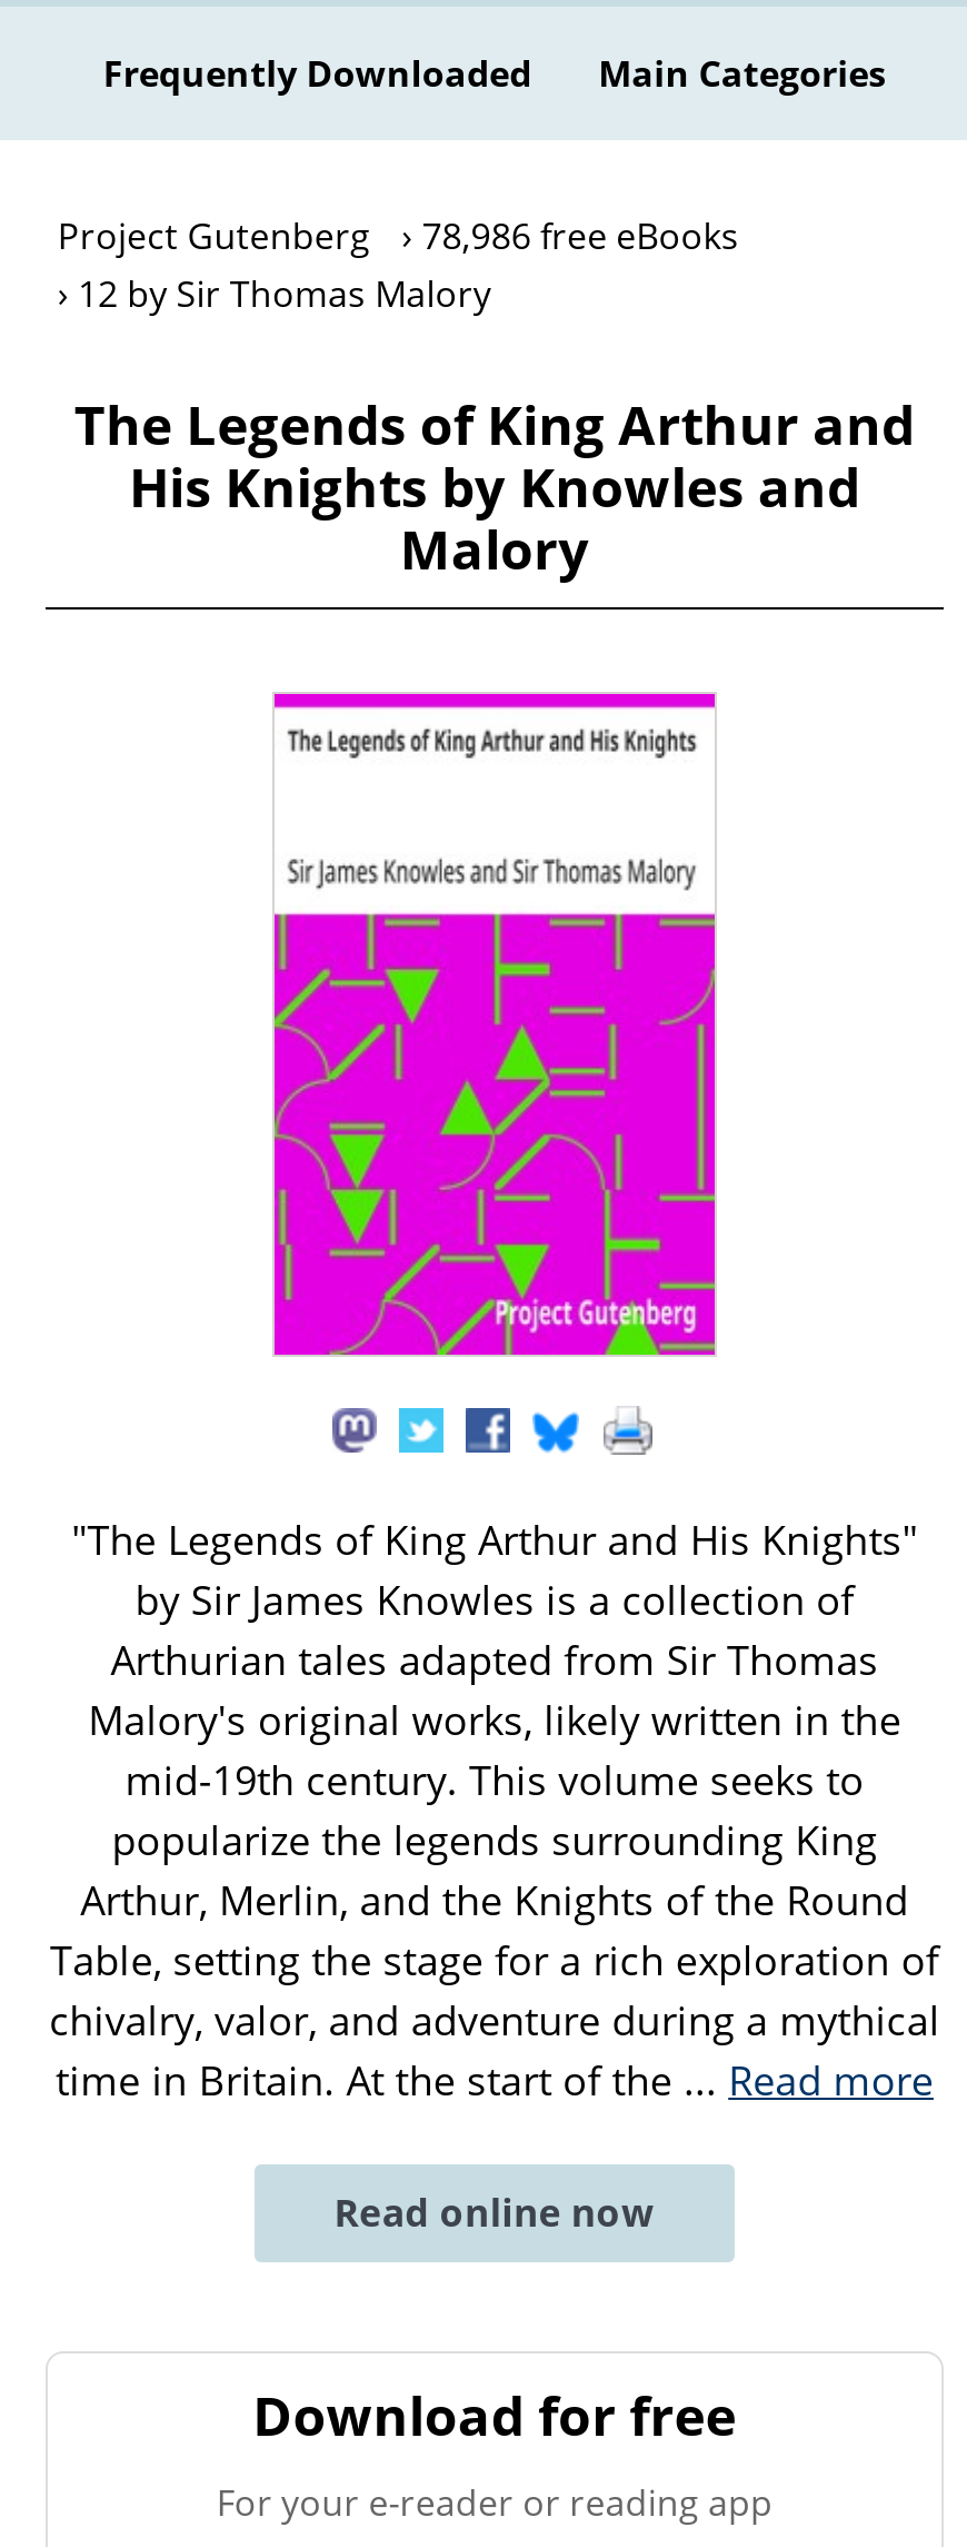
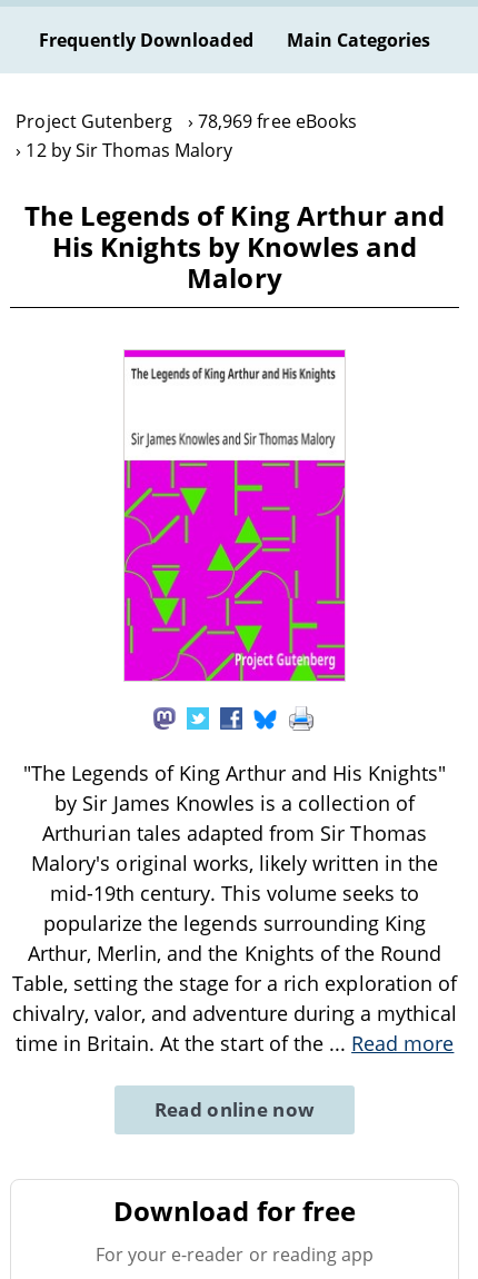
[58,211,739,260] Project Gutenberg 78,986 free eBooks -> [16,109,357,133] Project Gutenberg 78,969 free eBooks

